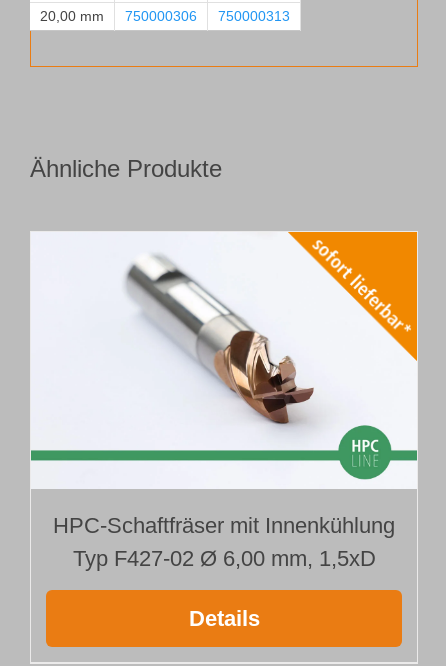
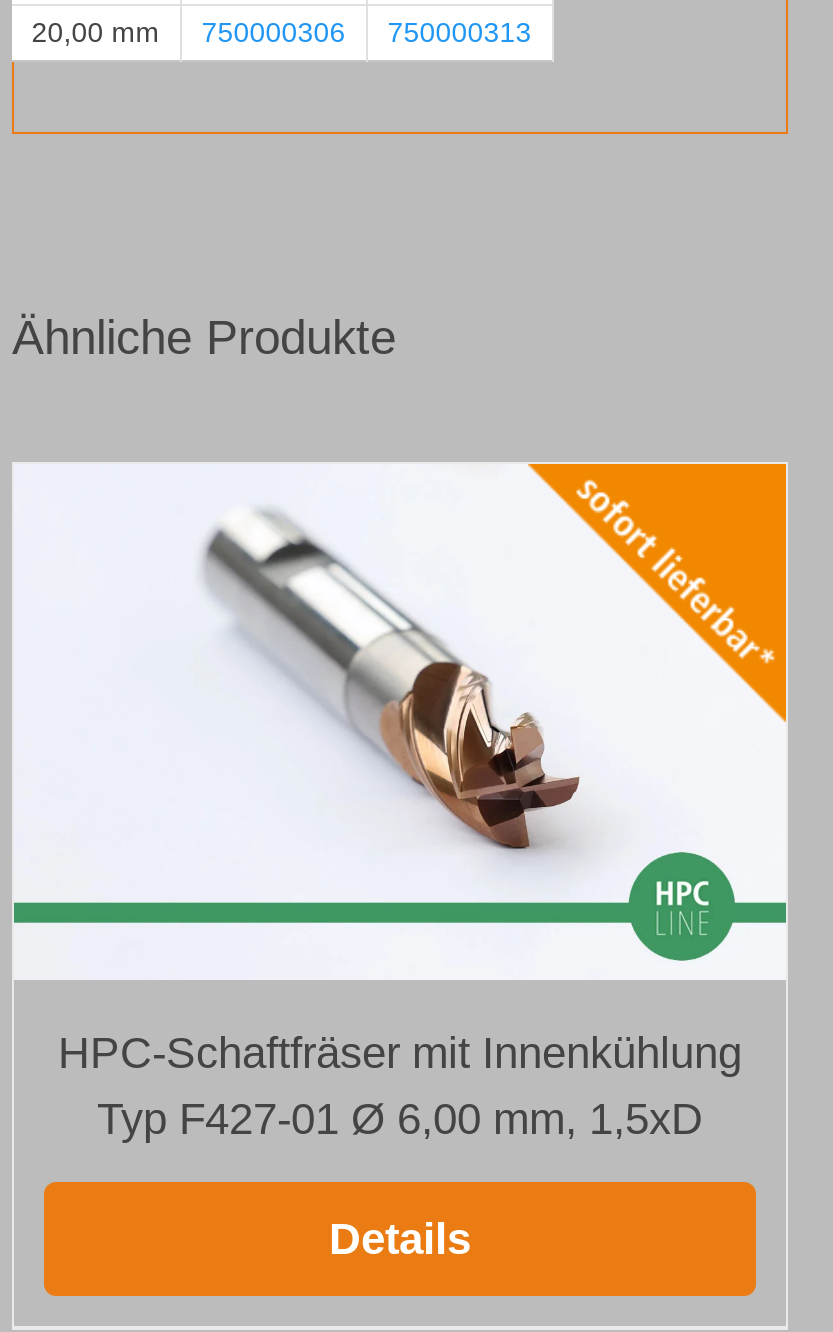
[72,546,375,571] Typ F427-02 Ø 6,00 mm, 1,5xD -> [97,1093,703,1143] Typ F427-01 Ø 6,00 mm, 1,5xD

